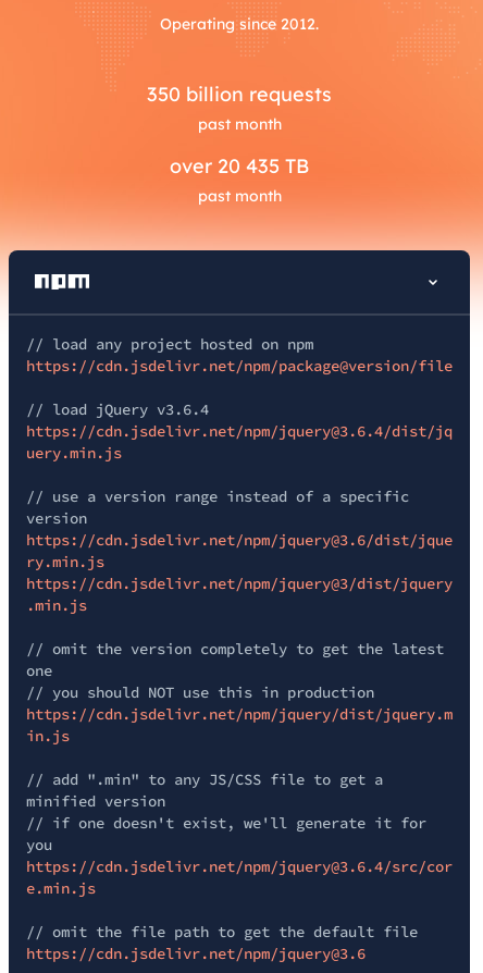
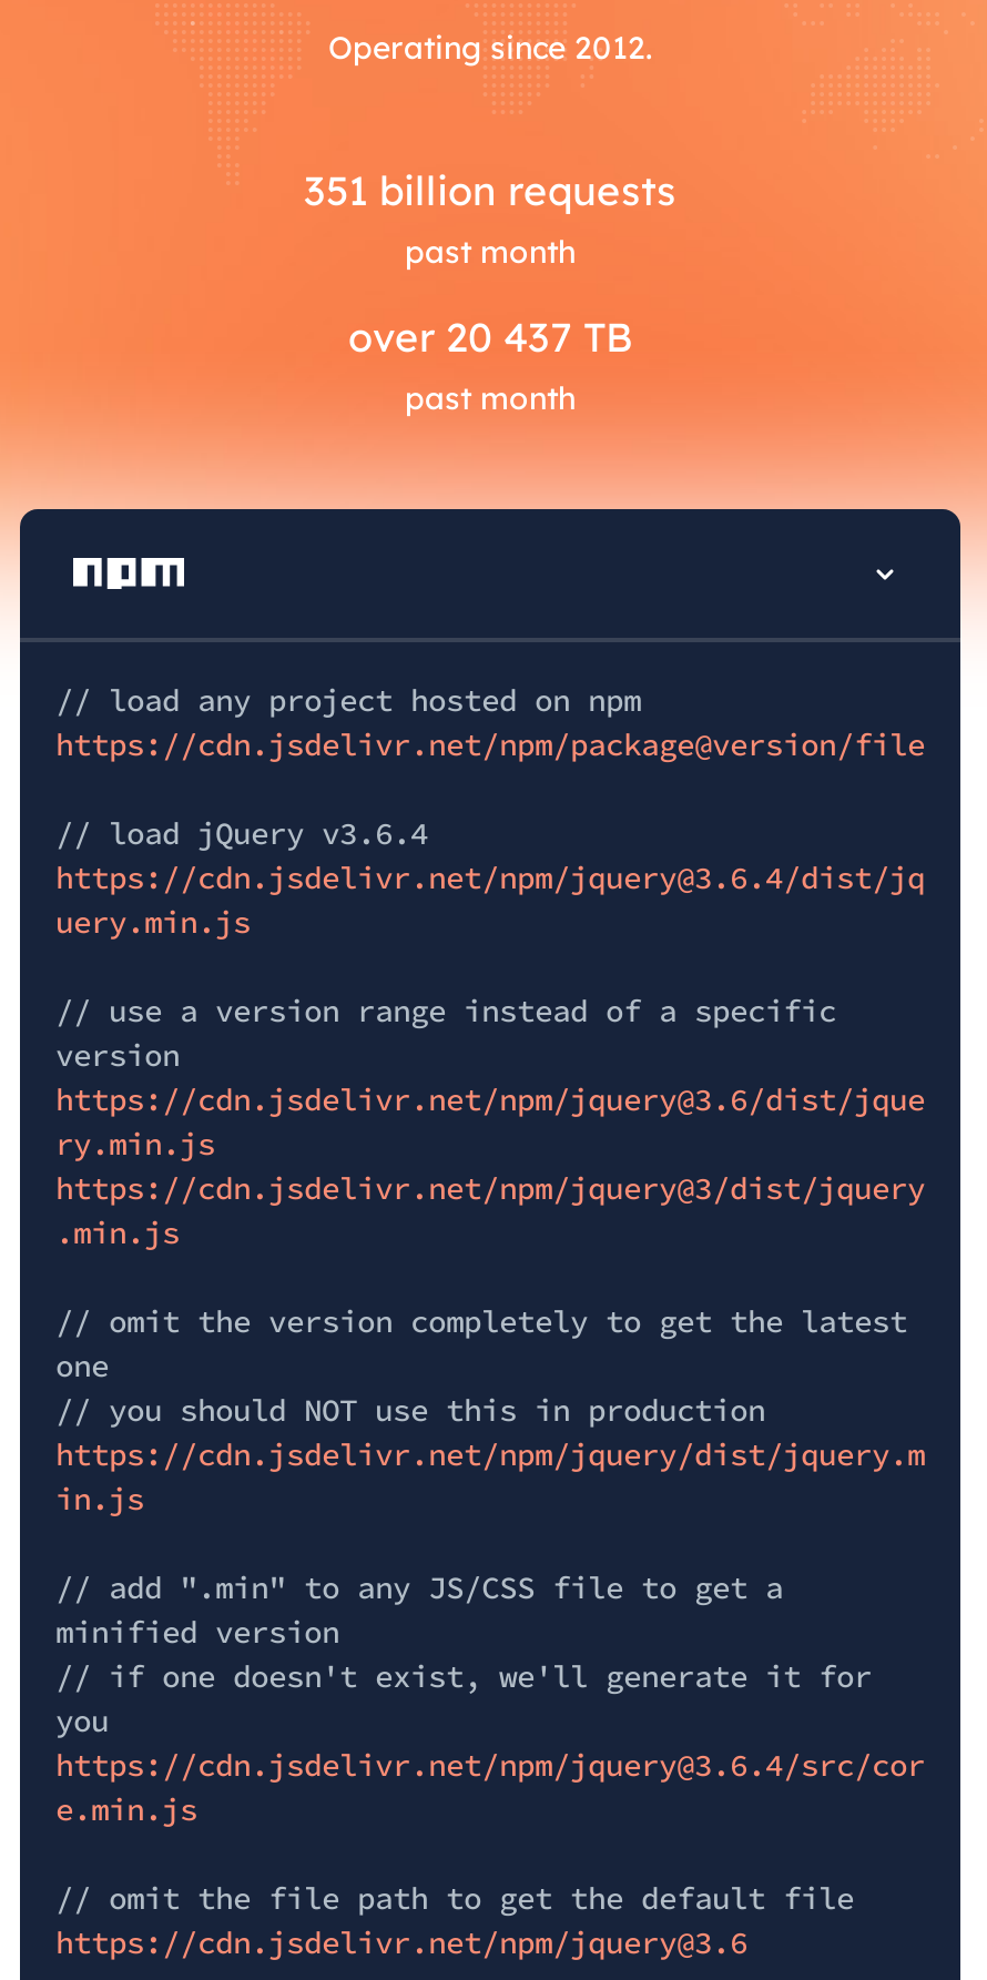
[147,82,332,107] 350 billion requests -> [304,165,676,216] 351 billion requests
[170,153,309,178] over 20 435 TB -> [348,312,632,363] over 20 437 TB

